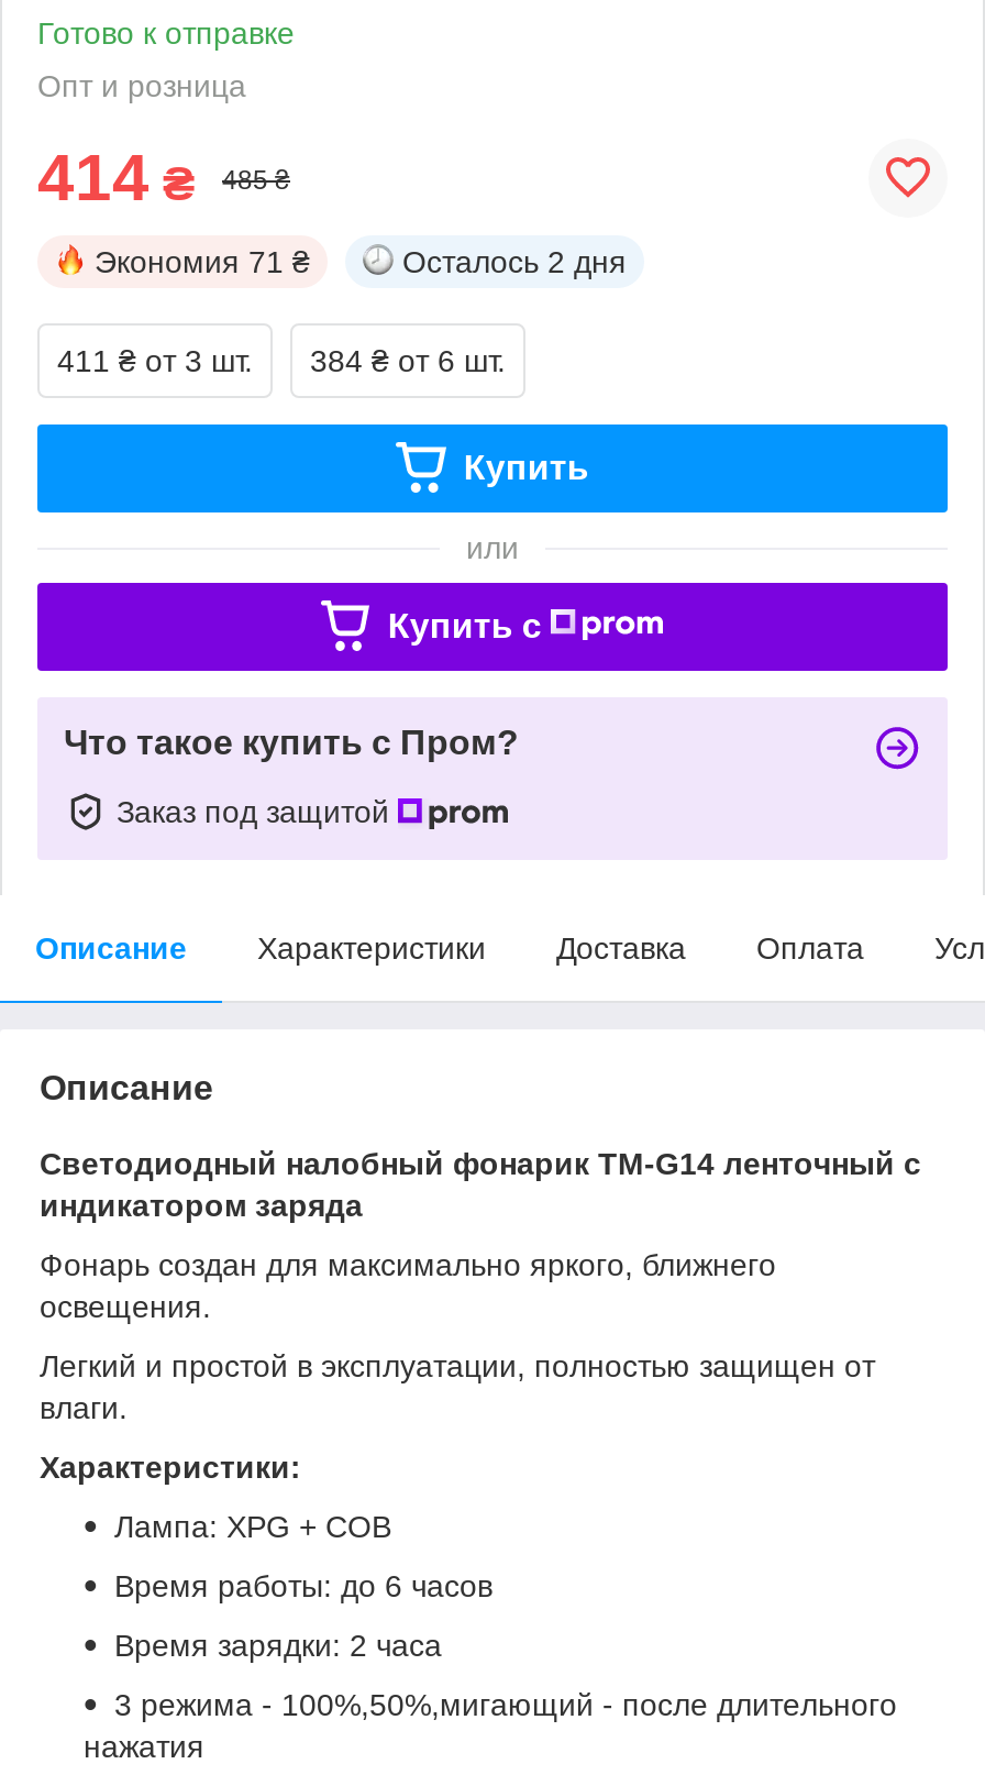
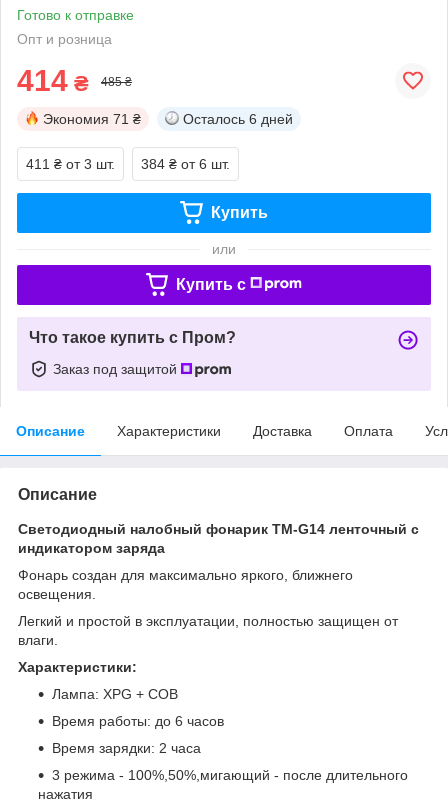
[402,244,627,279] Осталось 2 дня -> [183,111,293,127] Осталось 6 дней

